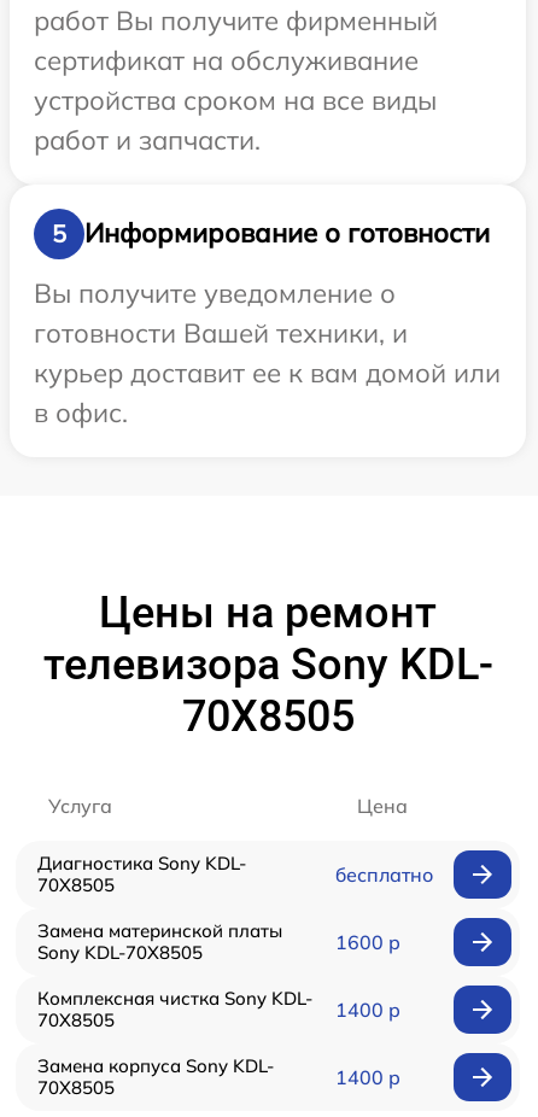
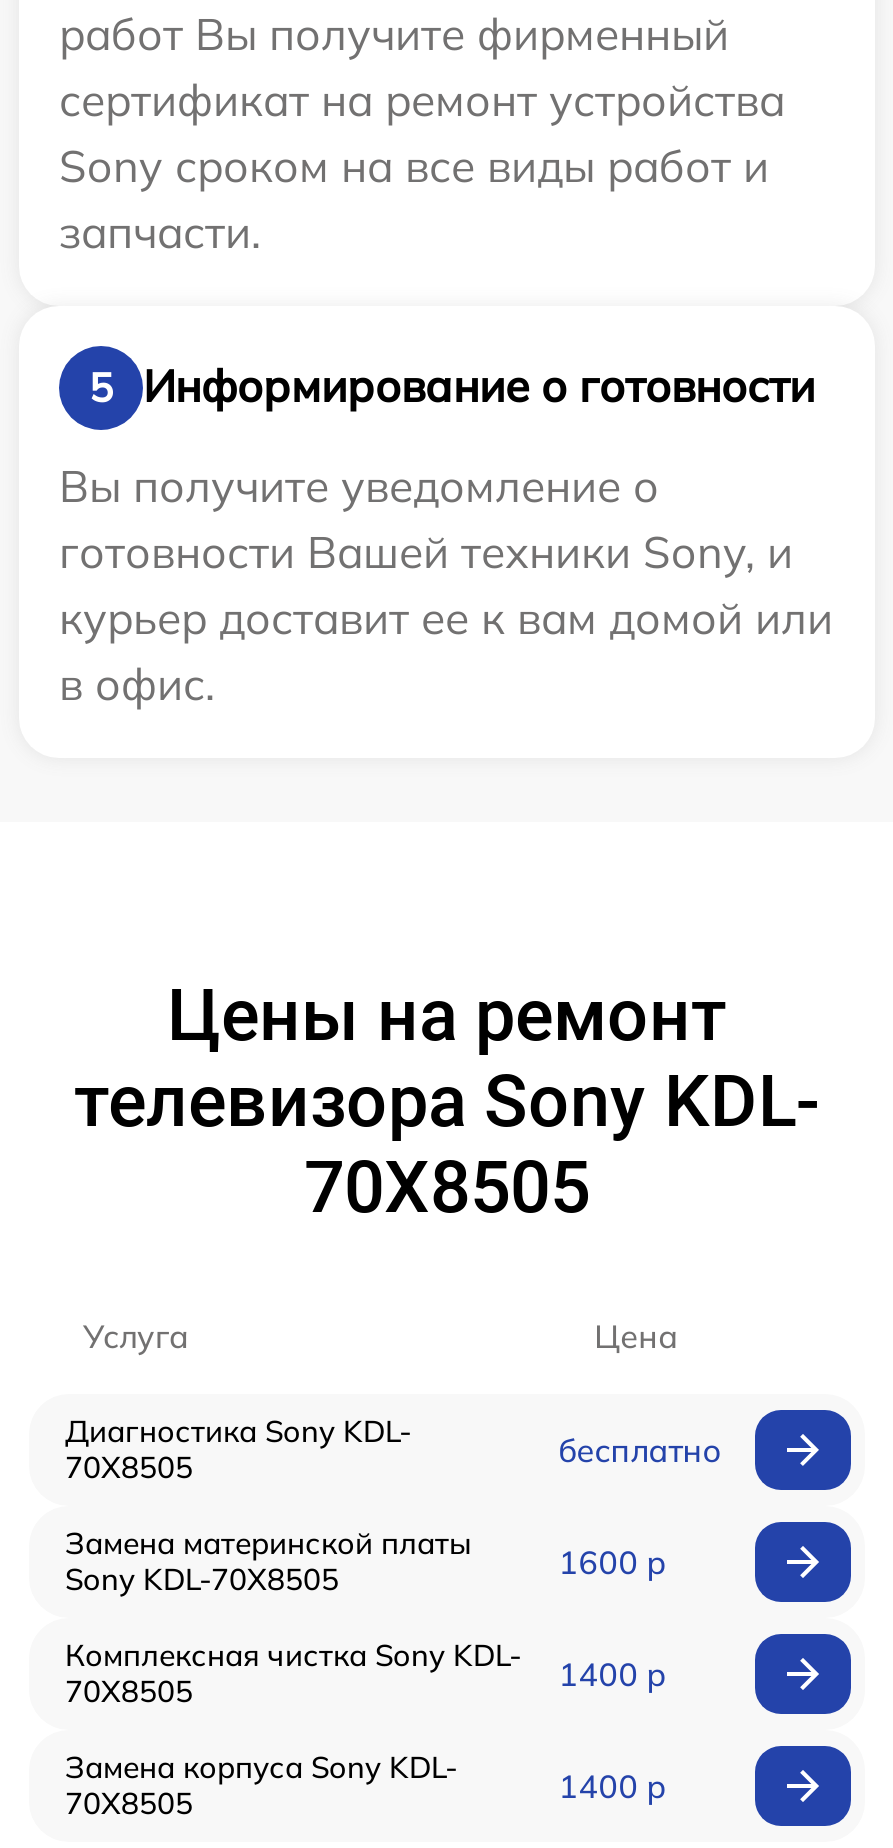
[34,43,437,156] сертификат на обслуживание | устройства сроком на все виды | работ и запчасти. -> [59,71,785,259] сертификат на ремонт устройства | Sony сроком на все виды работ и | запчасти.
[34,316,408,349] готовности Вашей техники, и -> [59,523,793,579] готовности Вашей техники Sony, и

